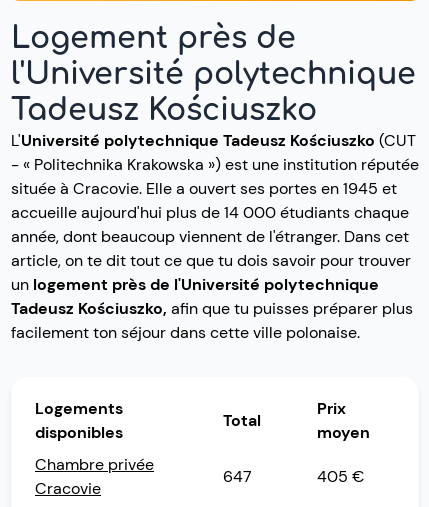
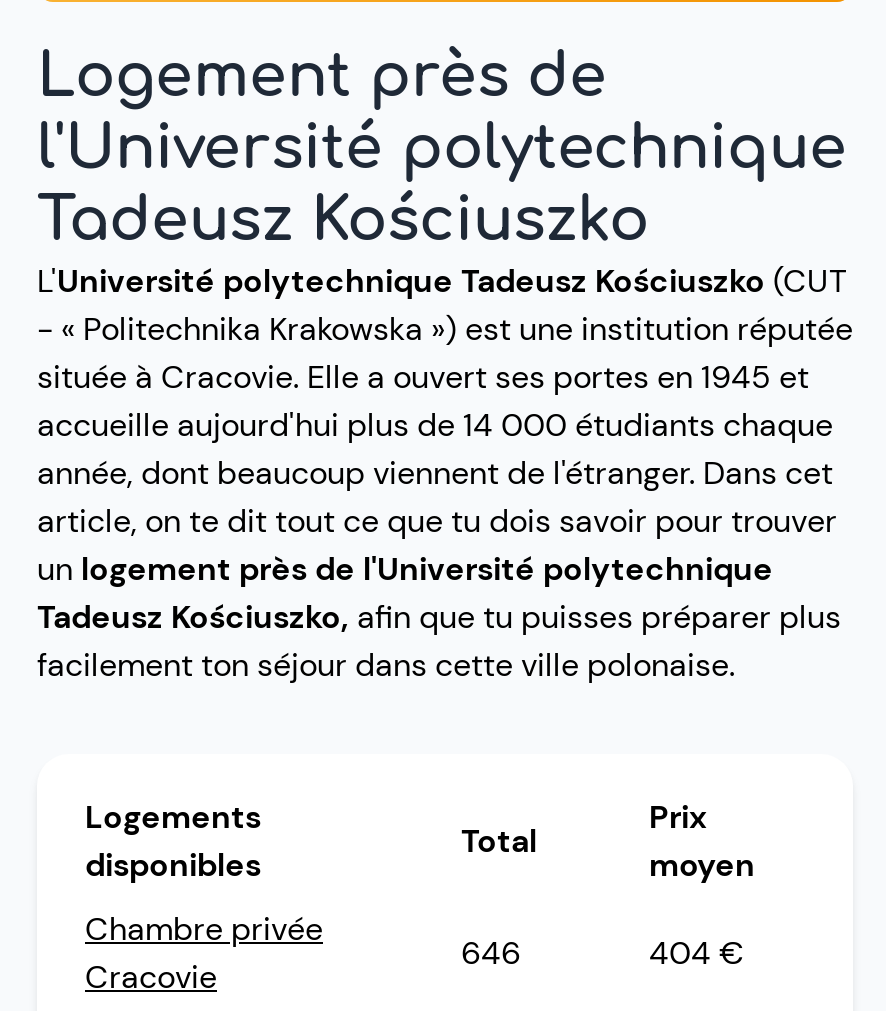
[223,466,252,487] 647 -> [461,932,521,974] 646
[317,466,364,487] 405 € -> [649,932,743,974] 404 €

